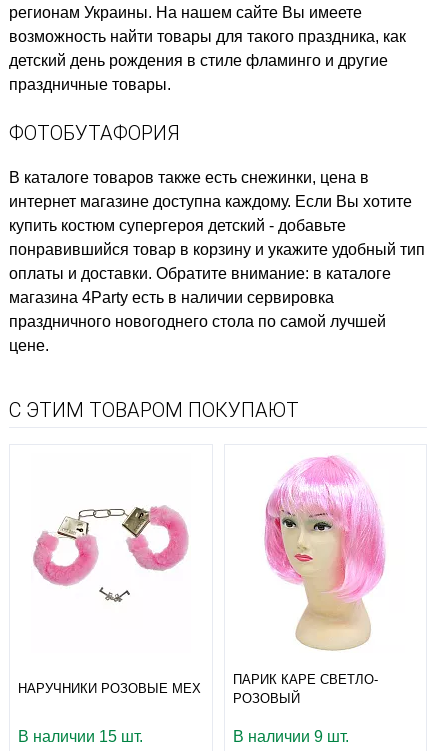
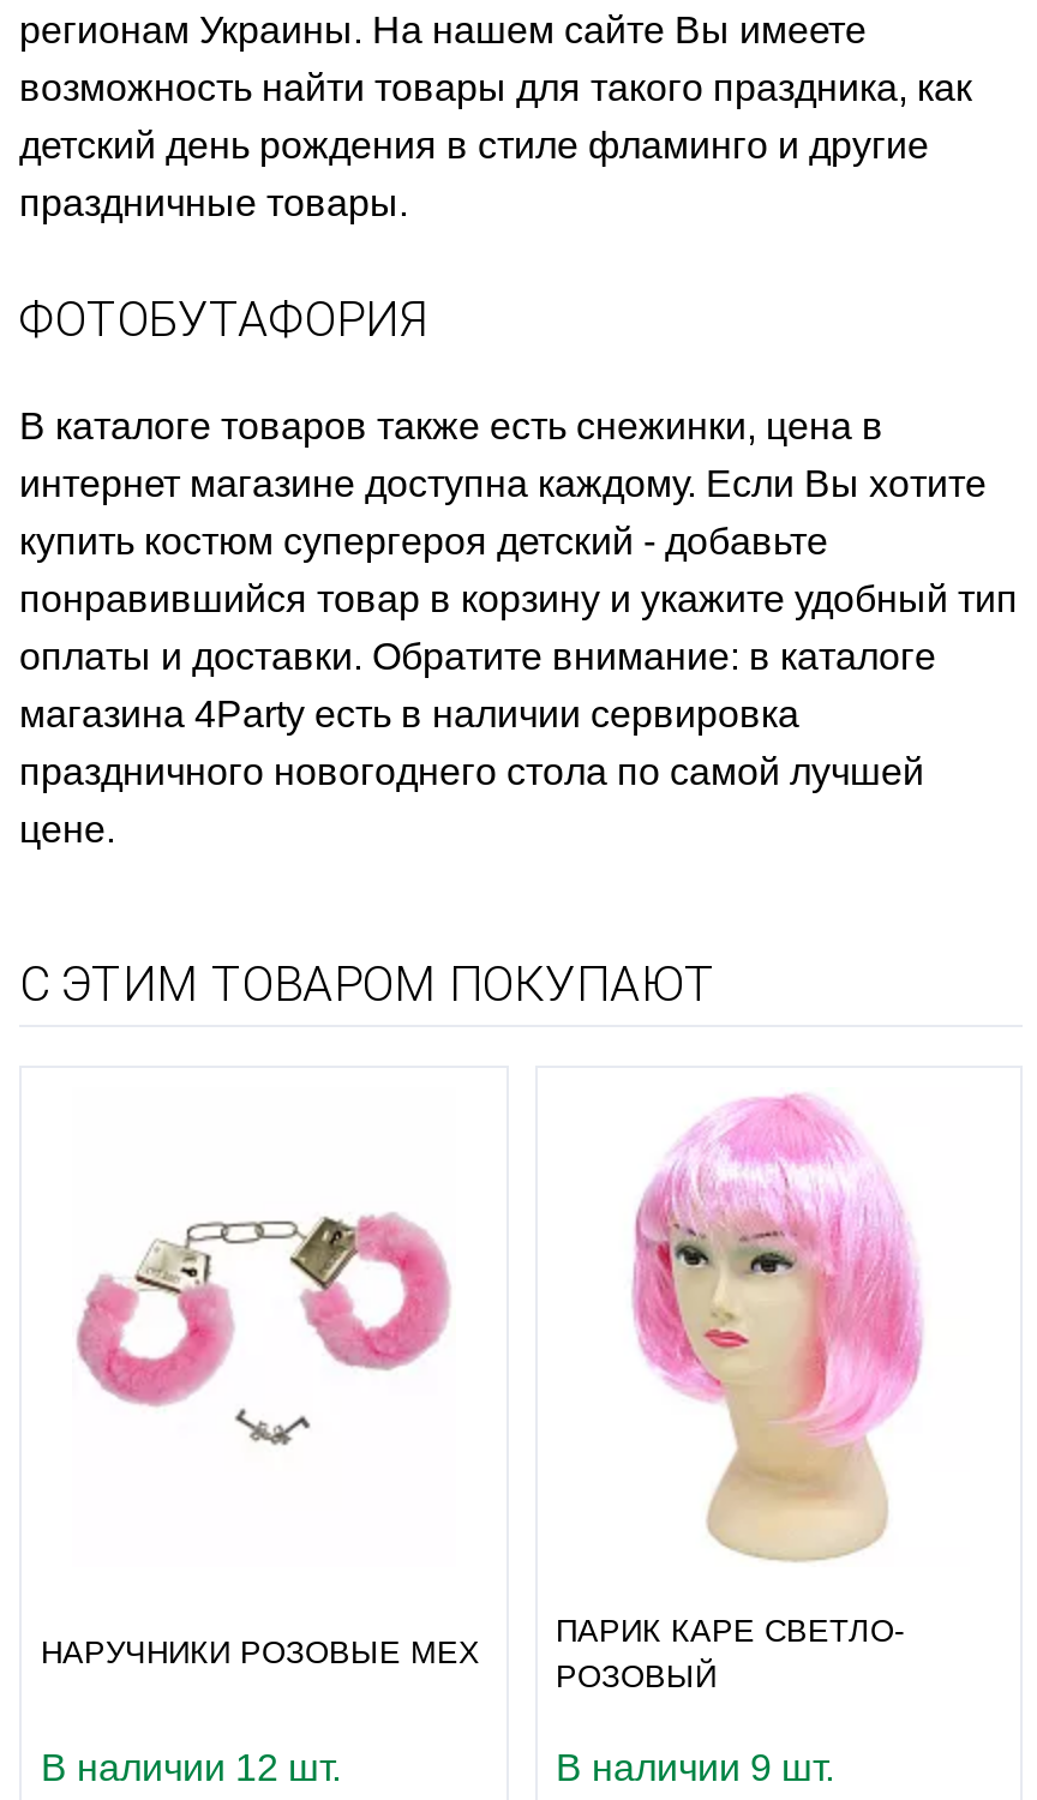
[18,728,143,745] В наличии 15 шт. -> [41,1746,341,1787] В наличии 12 шт.

